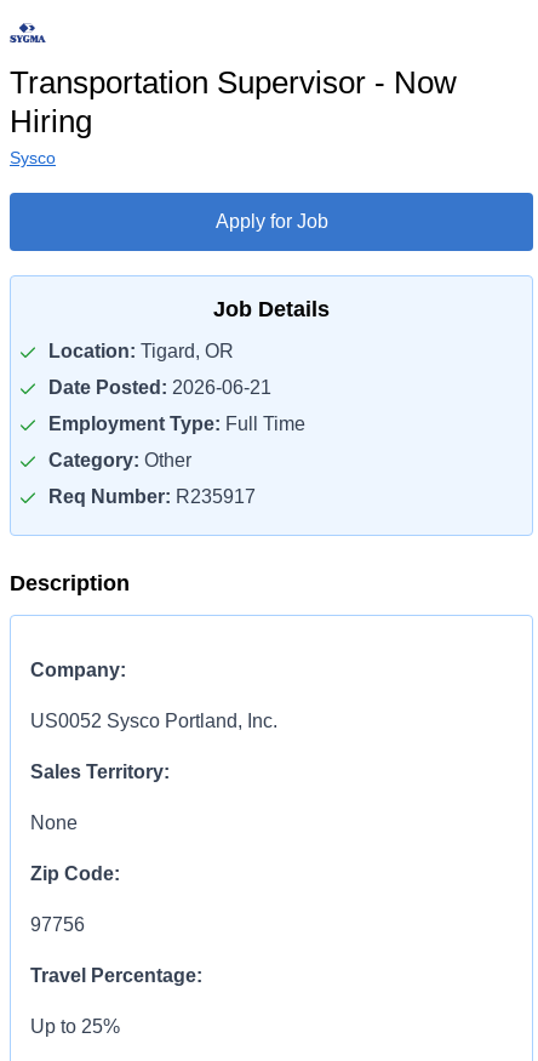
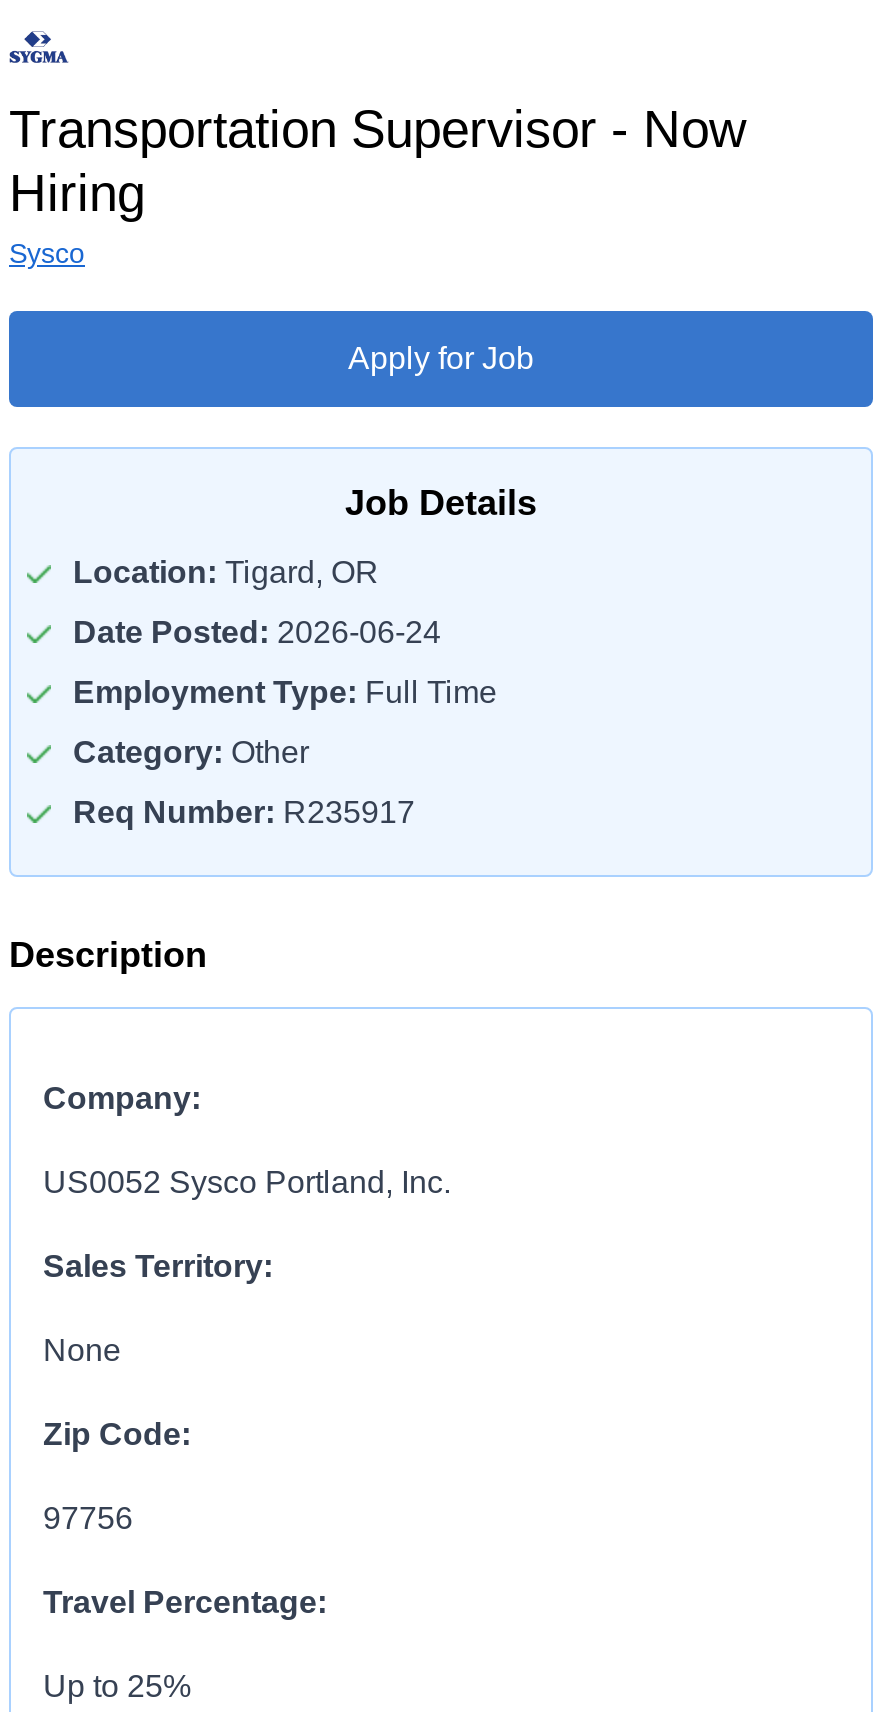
[48,377,271,398] Date Posted: 2026-06-21 -> [73,615,441,649] Date Posted: 2026-06-24

